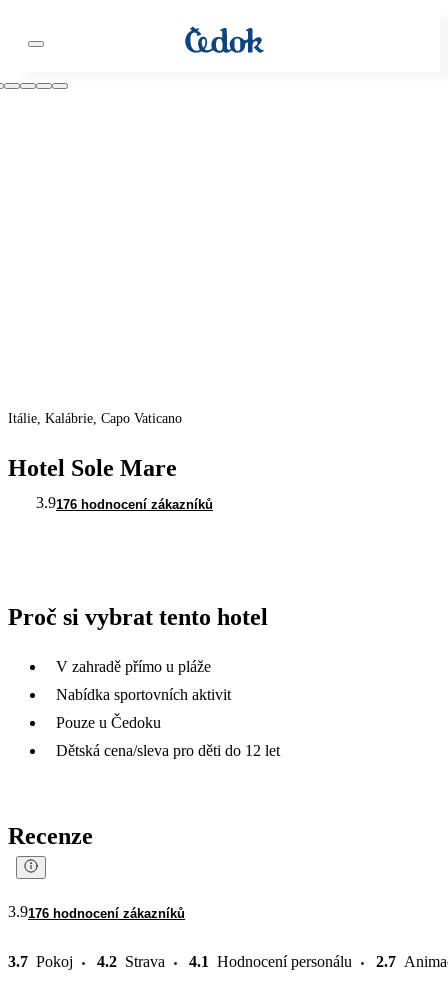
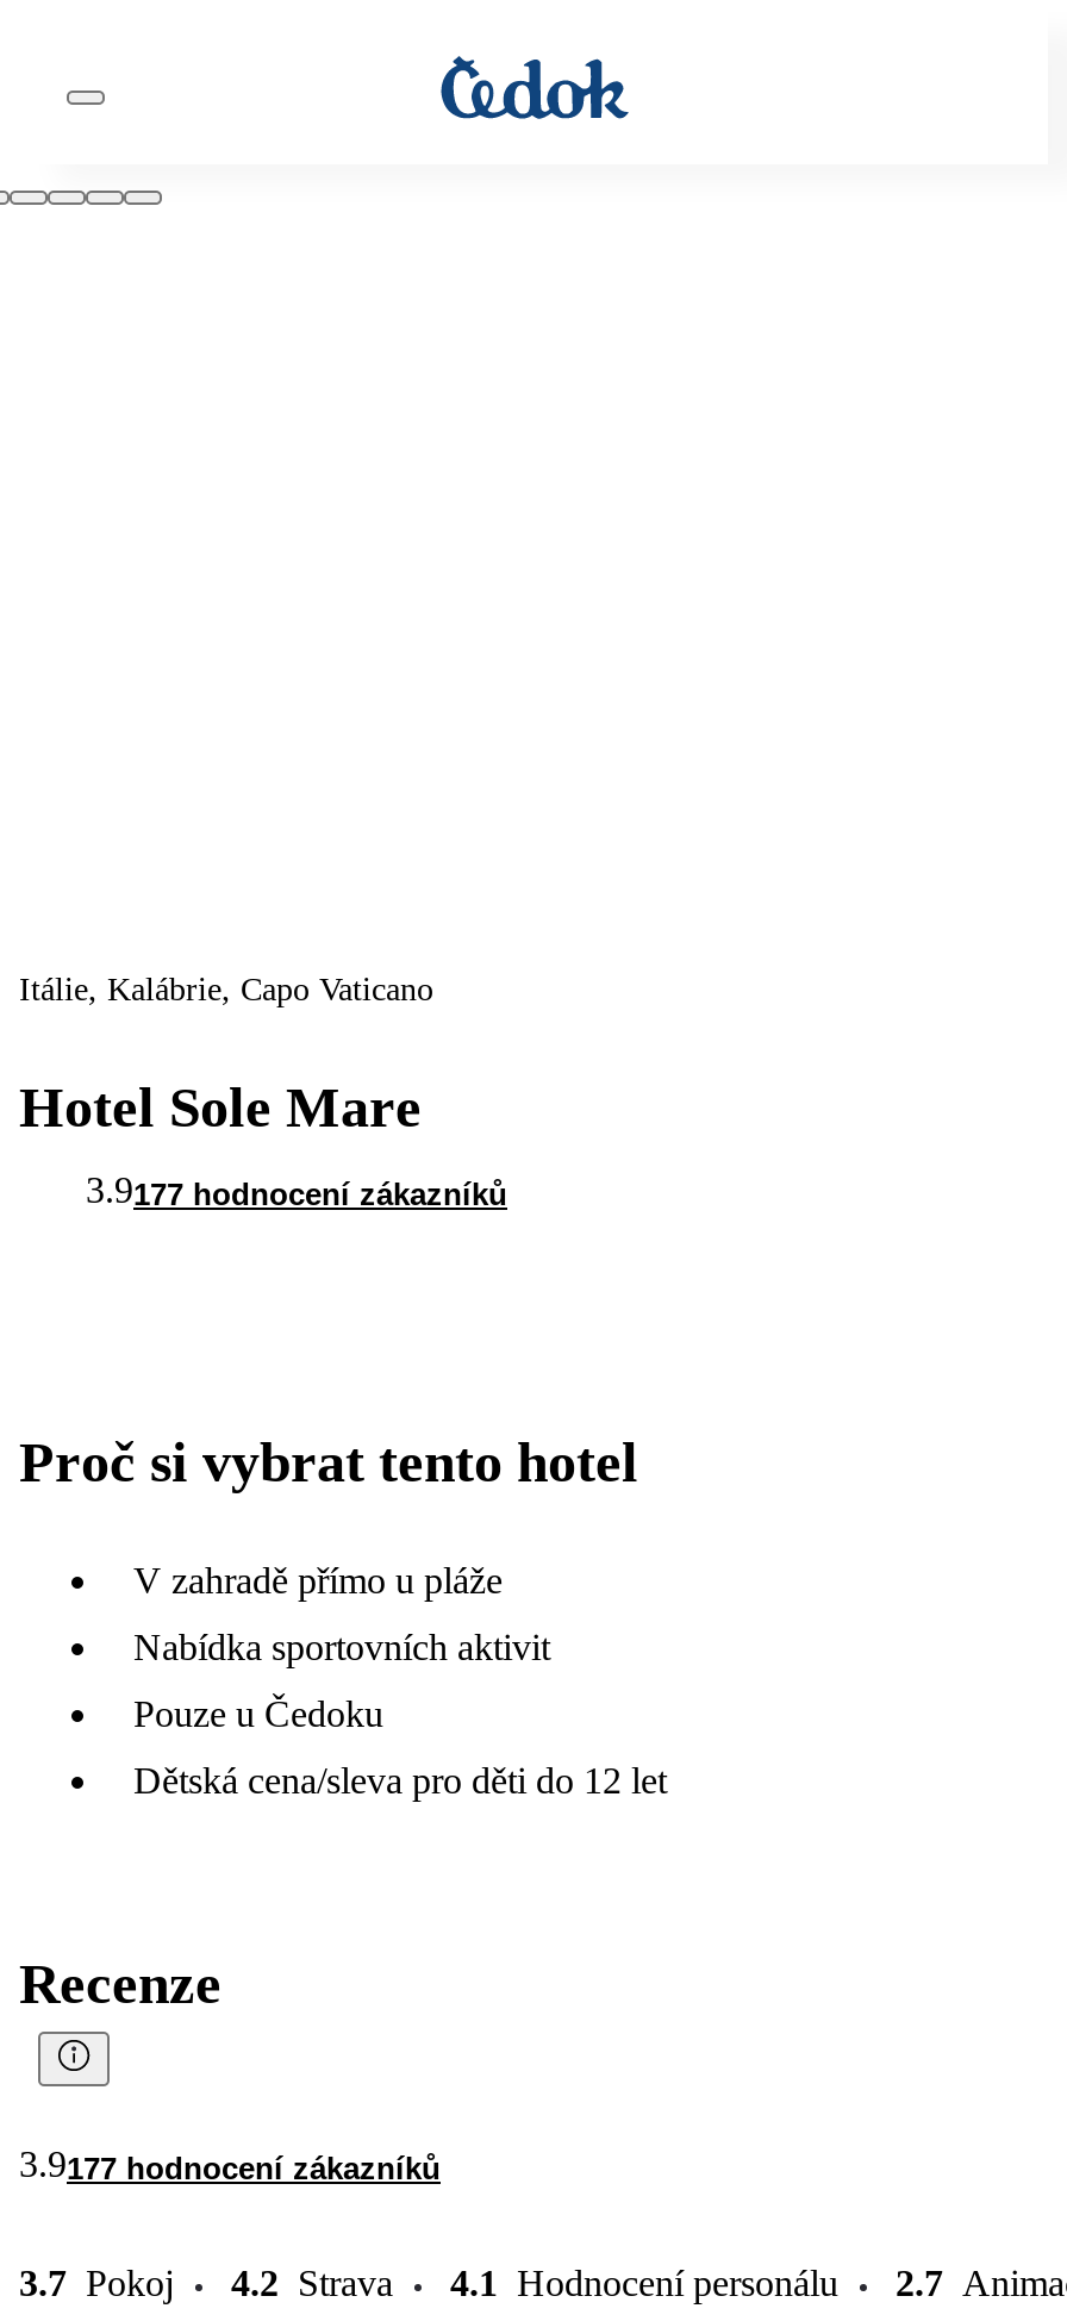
[36,493,213,511] 3.9176 hodnocení zákazníků -> [86,1168,507,1211] 3.9177 hodnocení zákazníků
[8,902,185,920] 3.9176 hodnocení zákazníků -> [19,2142,441,2185] 3.9177 hodnocení zákazníků

